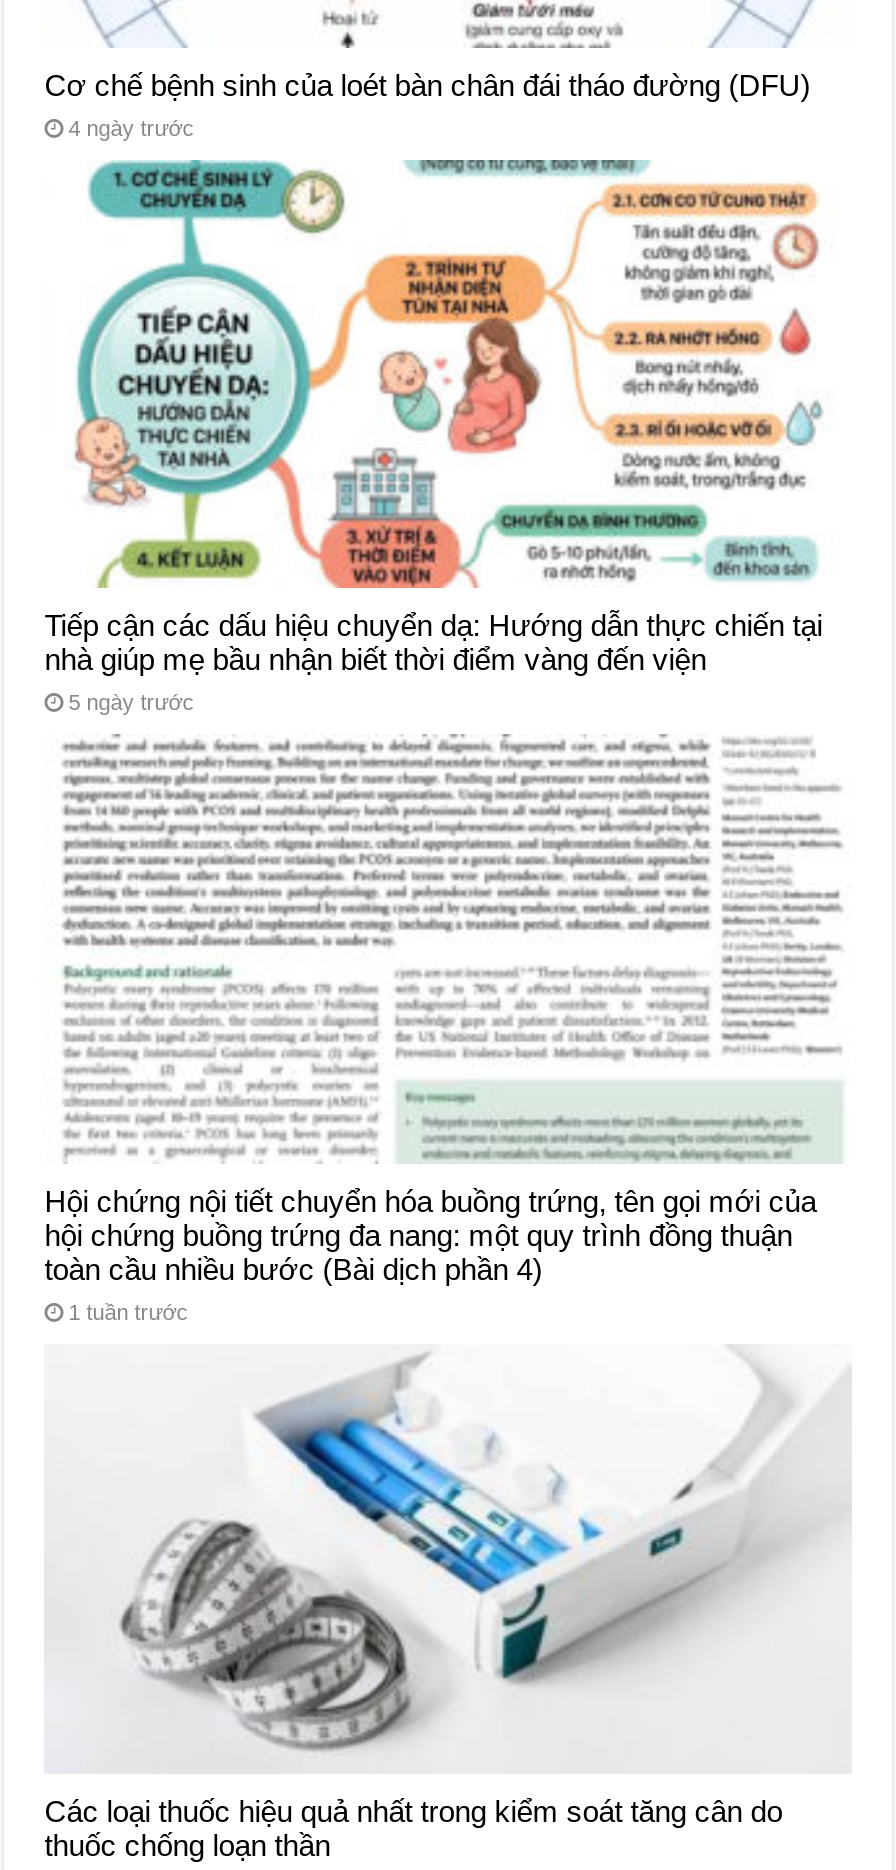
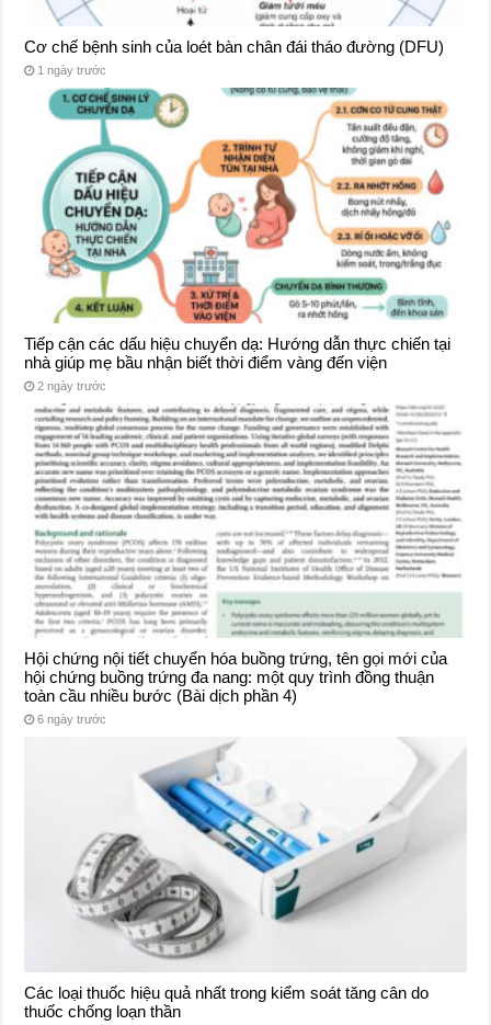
[68,116,194,140] 4 ngày trước -> [37,63,107,77] 1 ngày trước
[68,691,194,715] 5 ngày trước -> [37,379,107,392] 2 ngày trước
[68,1301,188,1325] 1 tuần trước -> [37,713,107,726] 6 ngày trước

